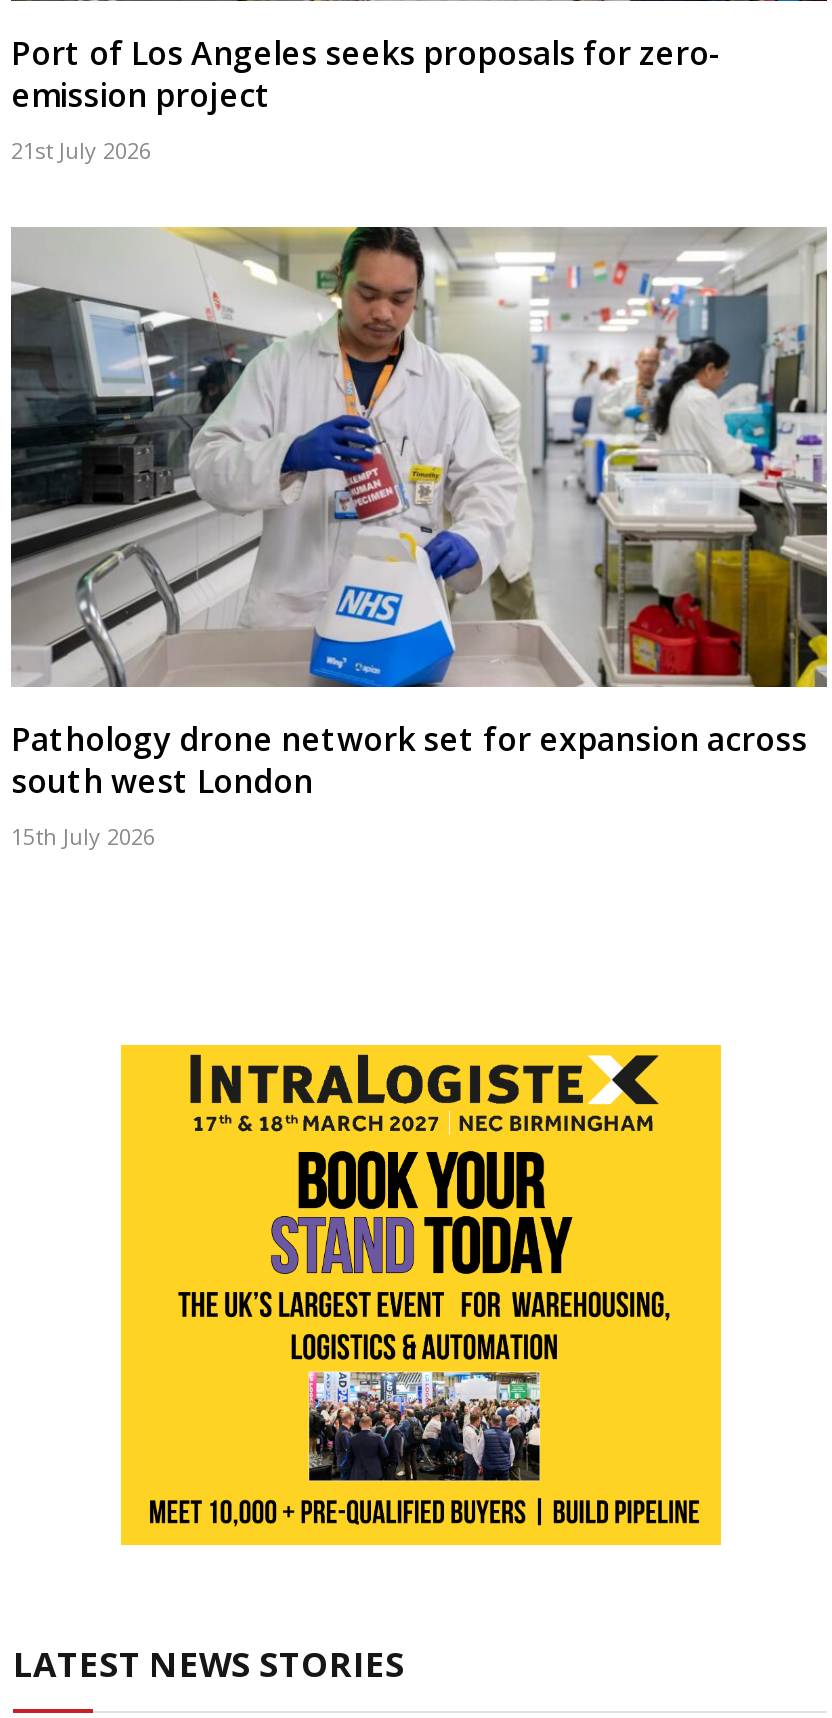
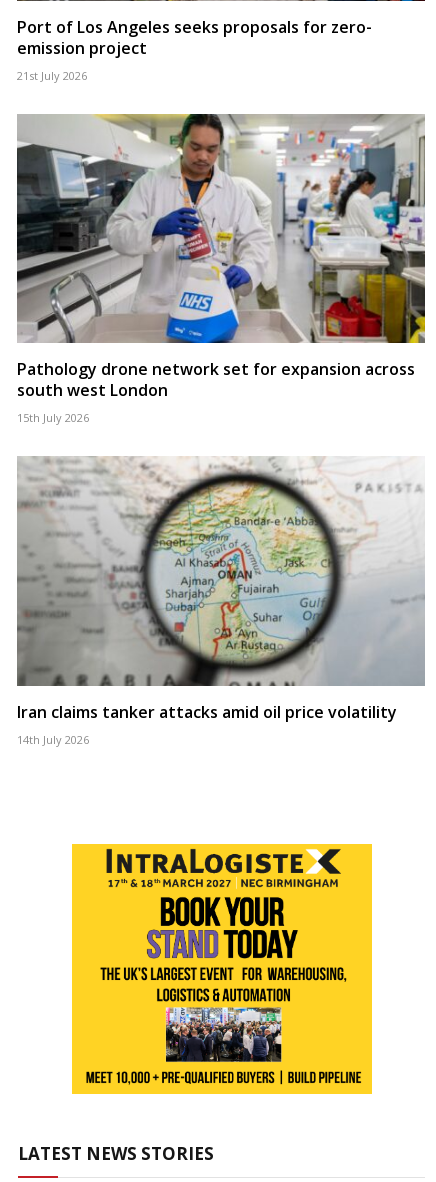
none -> [16,456,426,747] [image] | Iran claims tanker attacks amid oil price volatility | 14th July 2026

